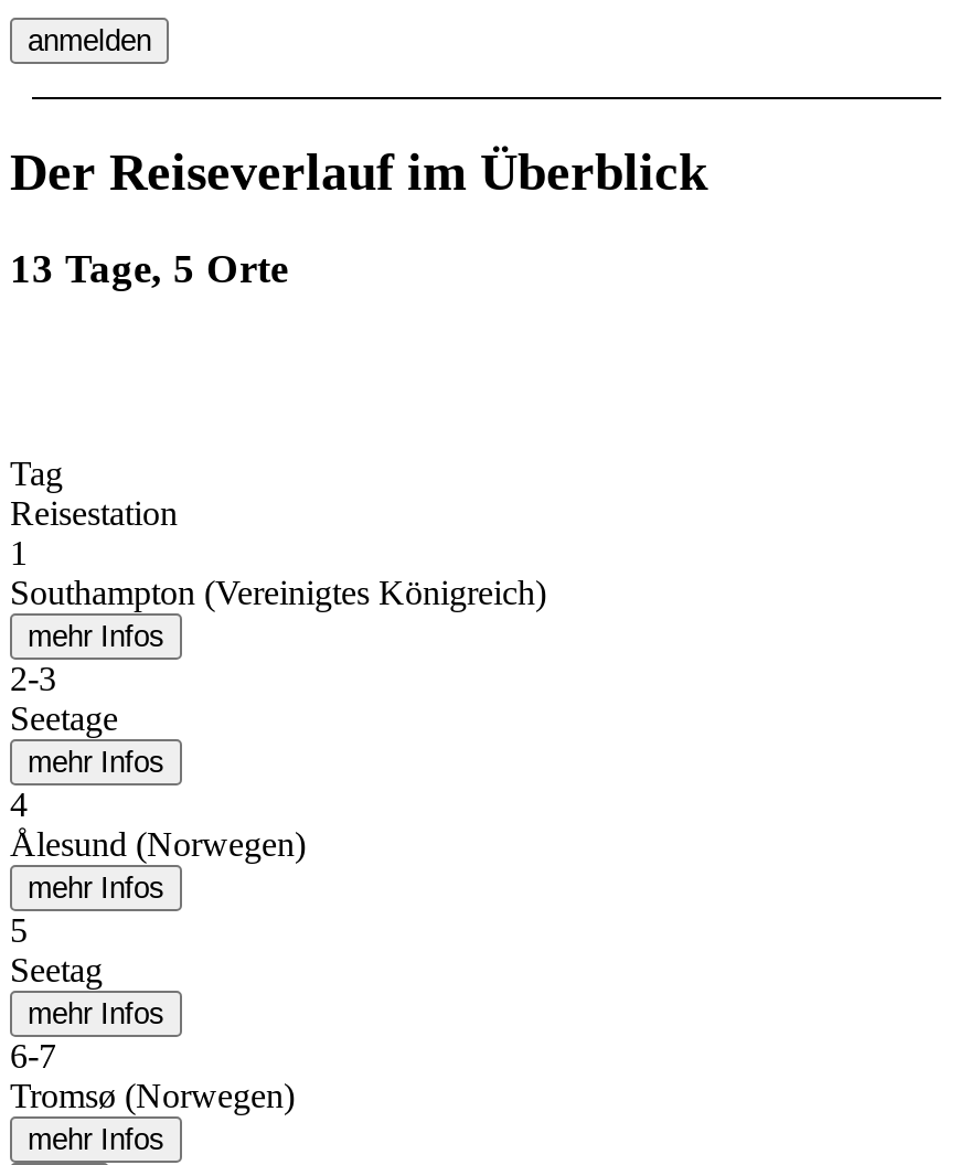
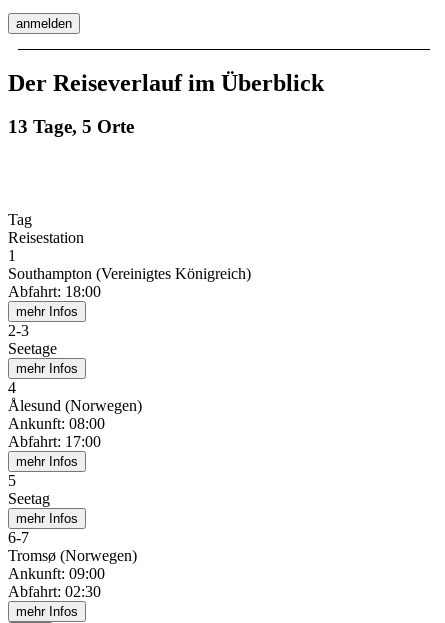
none -> [8,283,101,300] Abfahrt: 18:00
none -> [8,415,105,450] Ankunft: 08:00 | Abfahrt: 17:00
none -> [8,565,105,600] Ankunft: 09:00 | Abfahrt: 02:30

